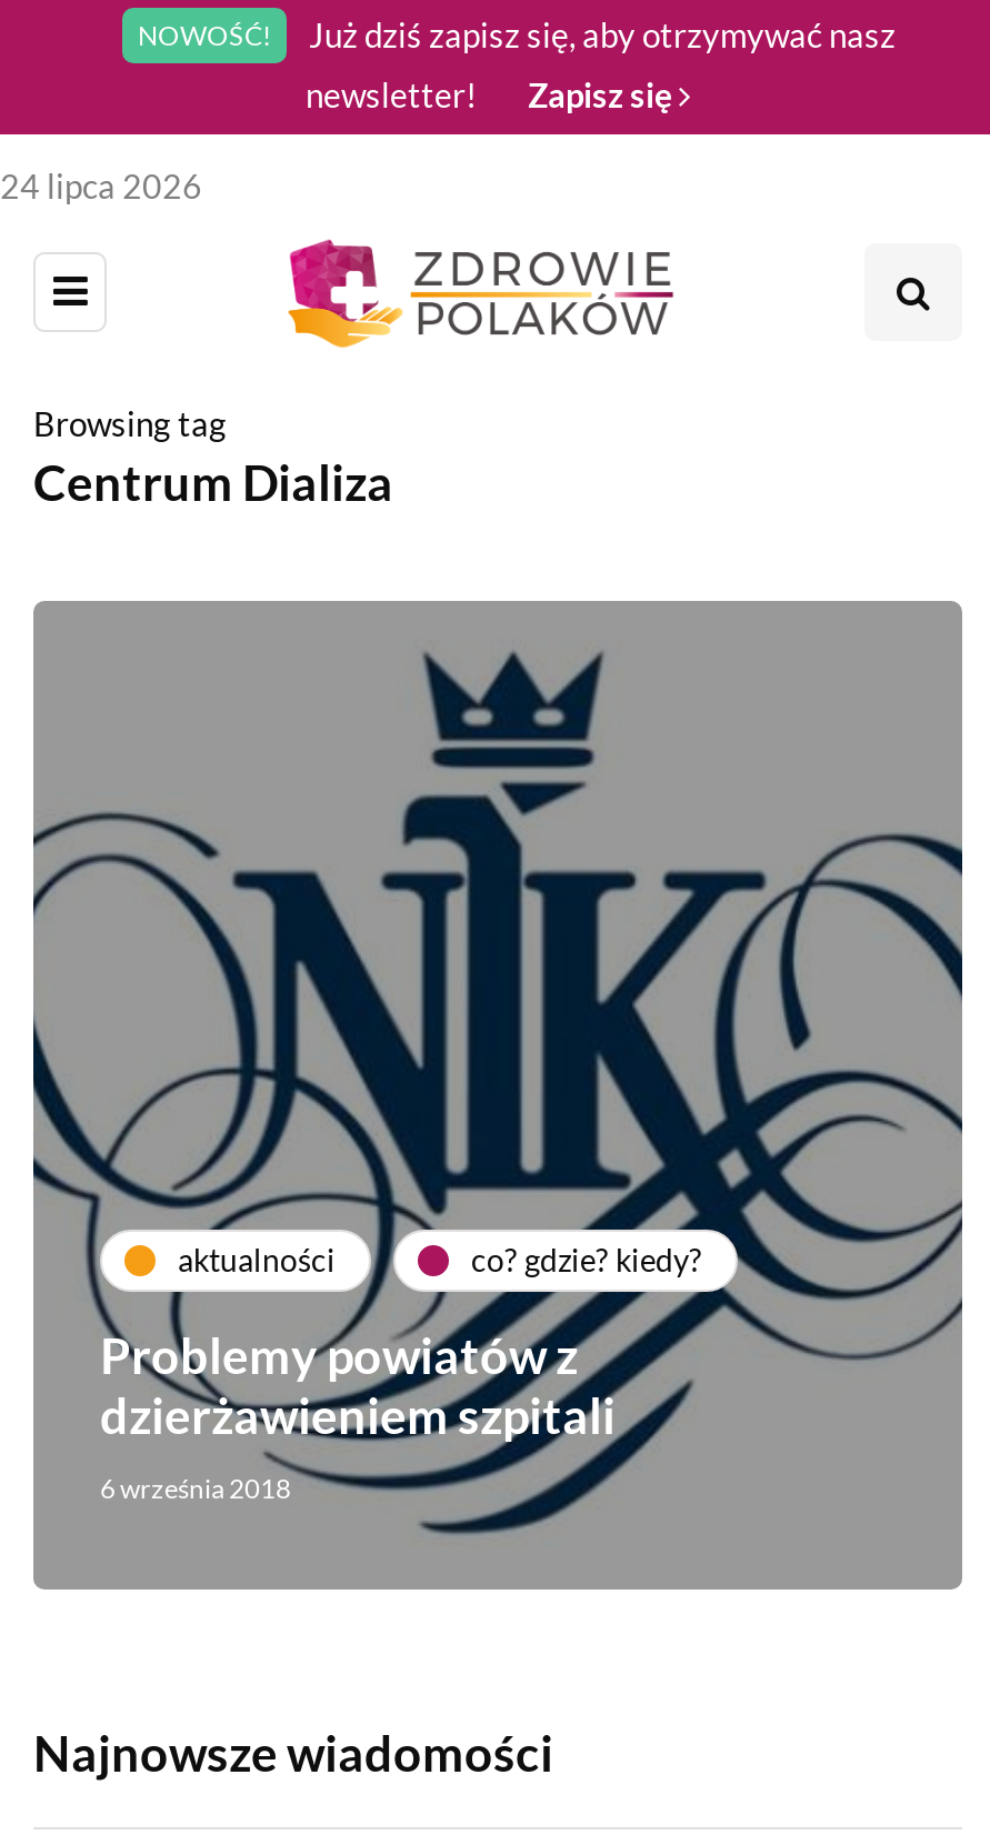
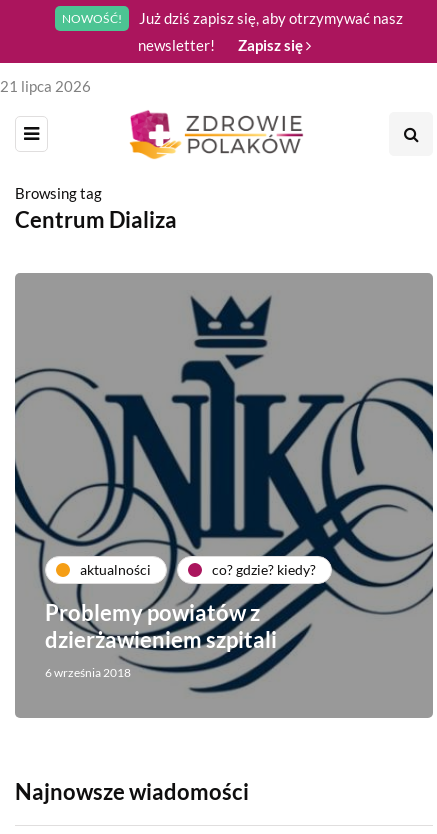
[0,166,202,205] 24 lipca 2026 -> [0,77,91,95] 21 lipca 2026

